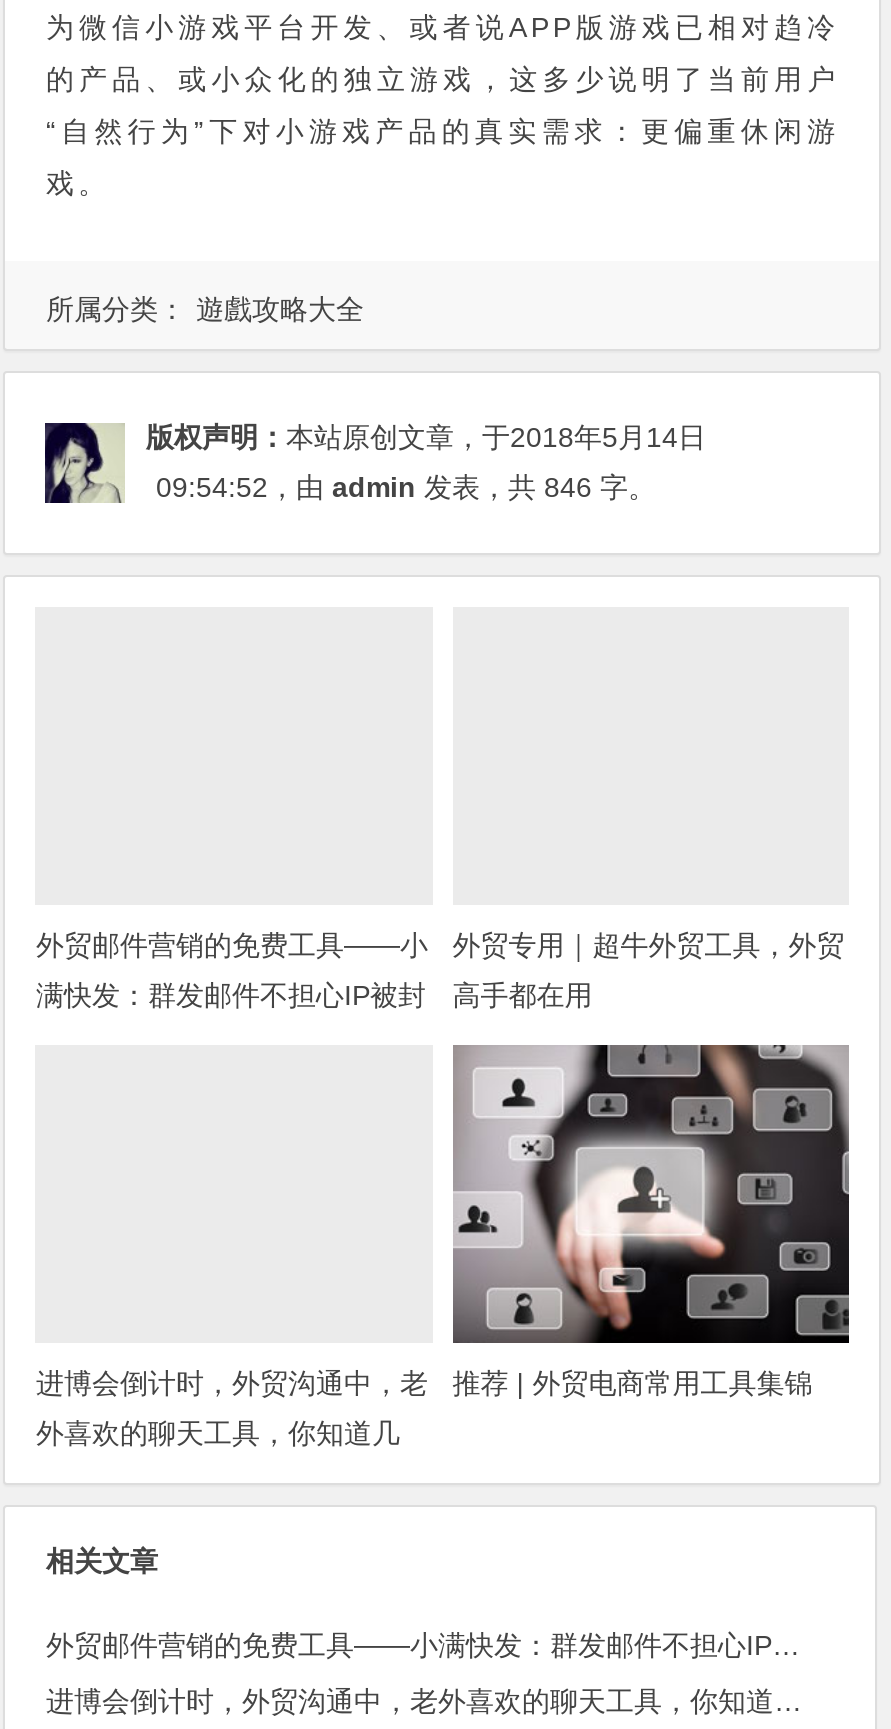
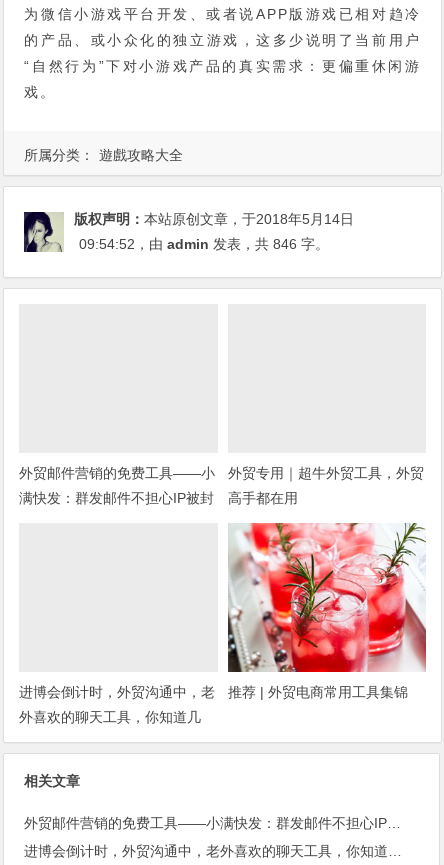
[453,1043,851,1345] [image] -> [228,523,427,673] [image]

